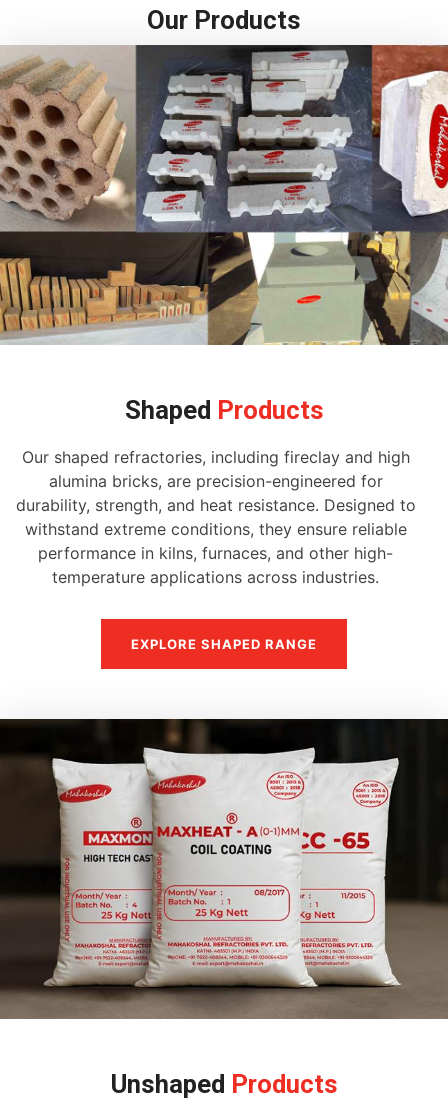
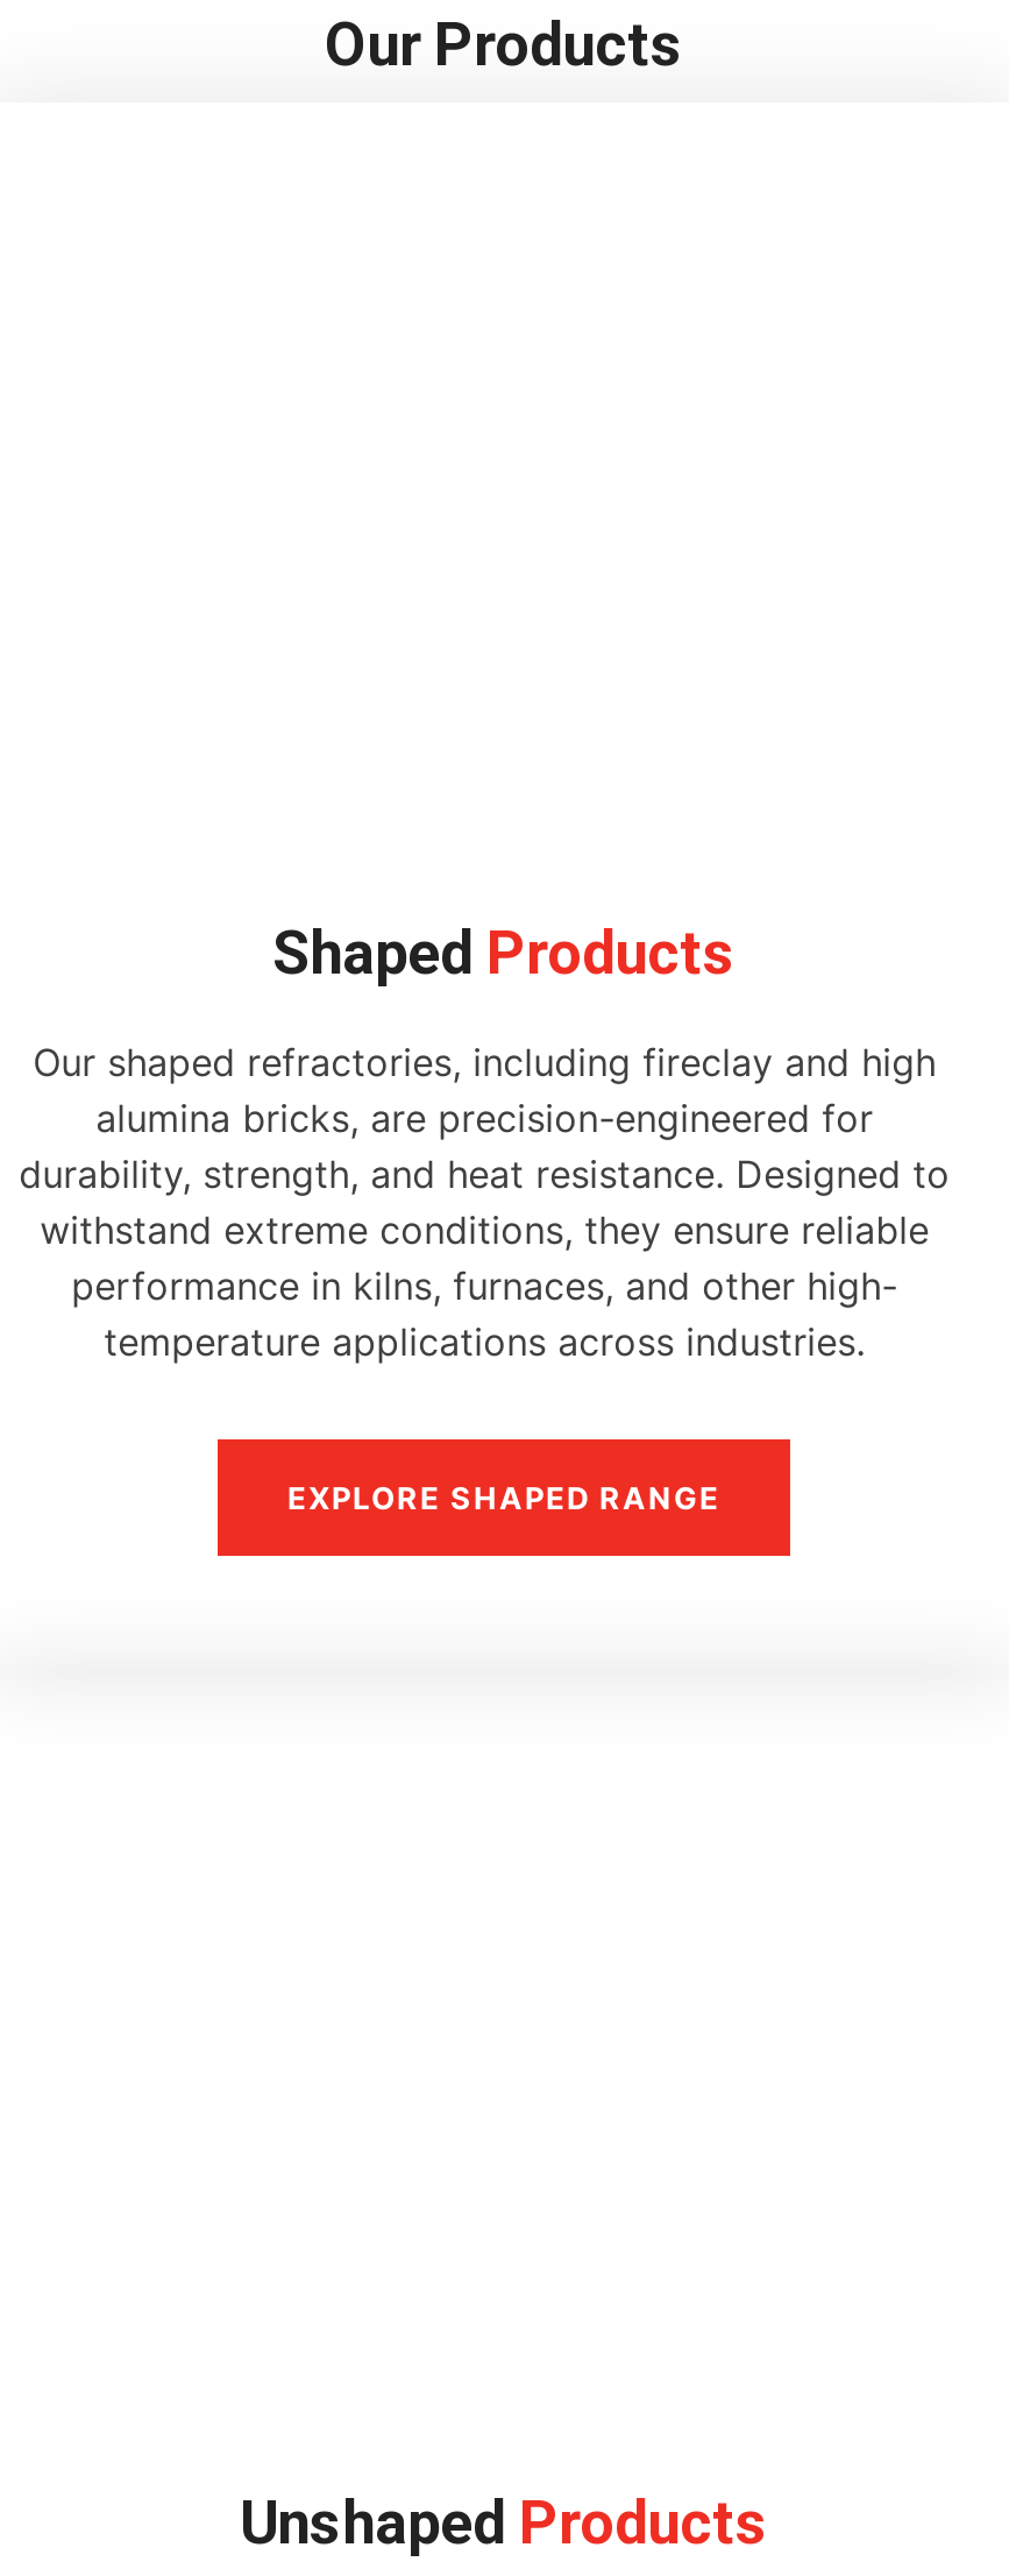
[3,44,445,346] [image] -> none
[3,718,445,1020] [image] -> none

